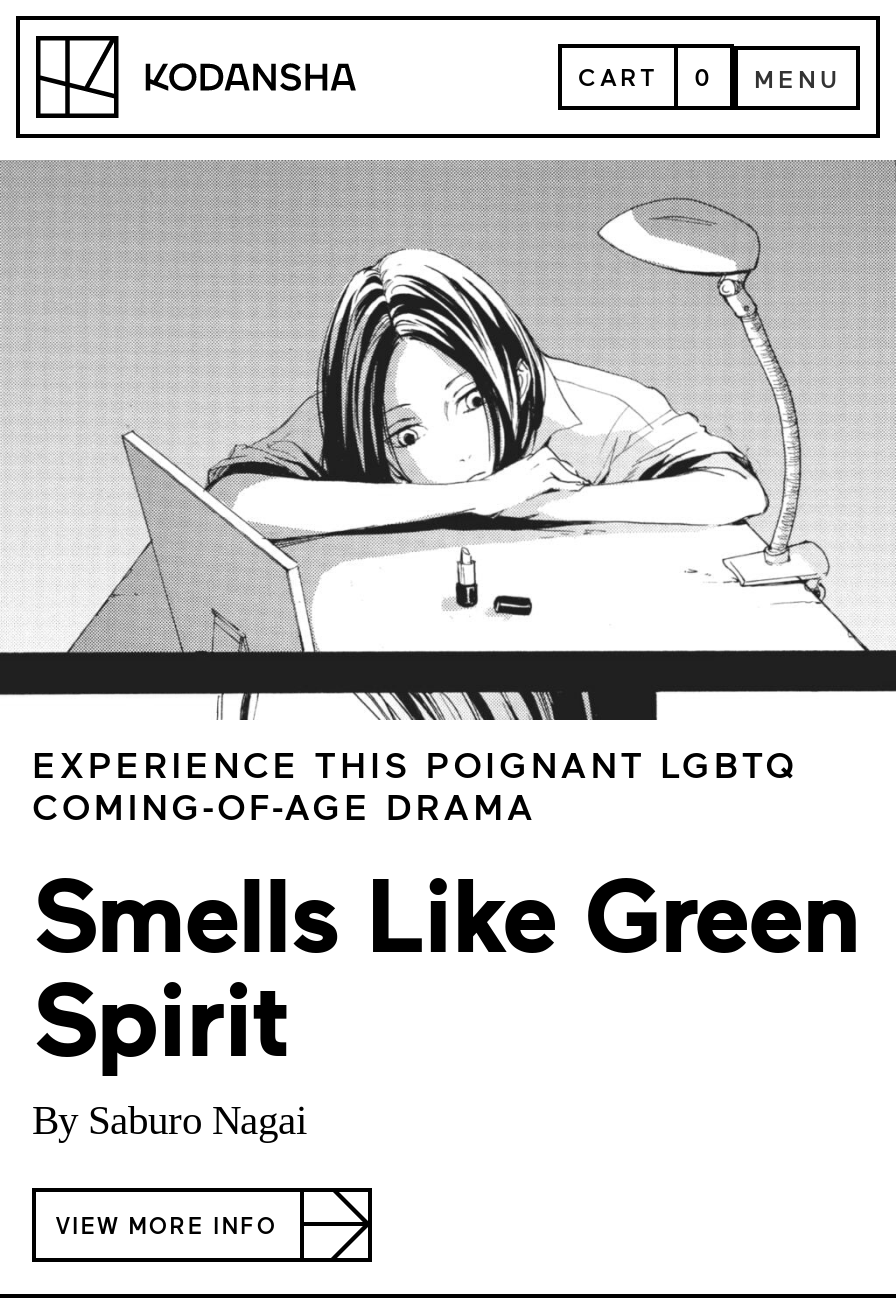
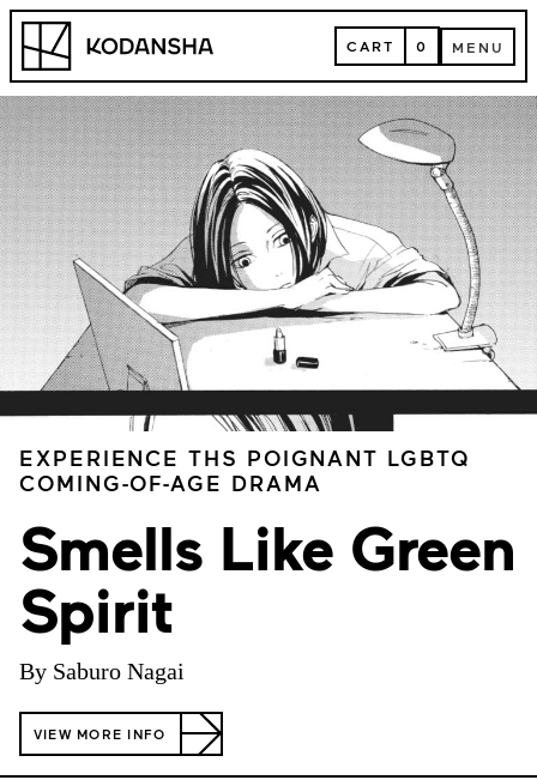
[32,742,797,786] EXPERIENCE THIS POIGNANT LGBTQ -> [19,445,470,471] EXPERIENCE THS POIGNANT LGBTQ

